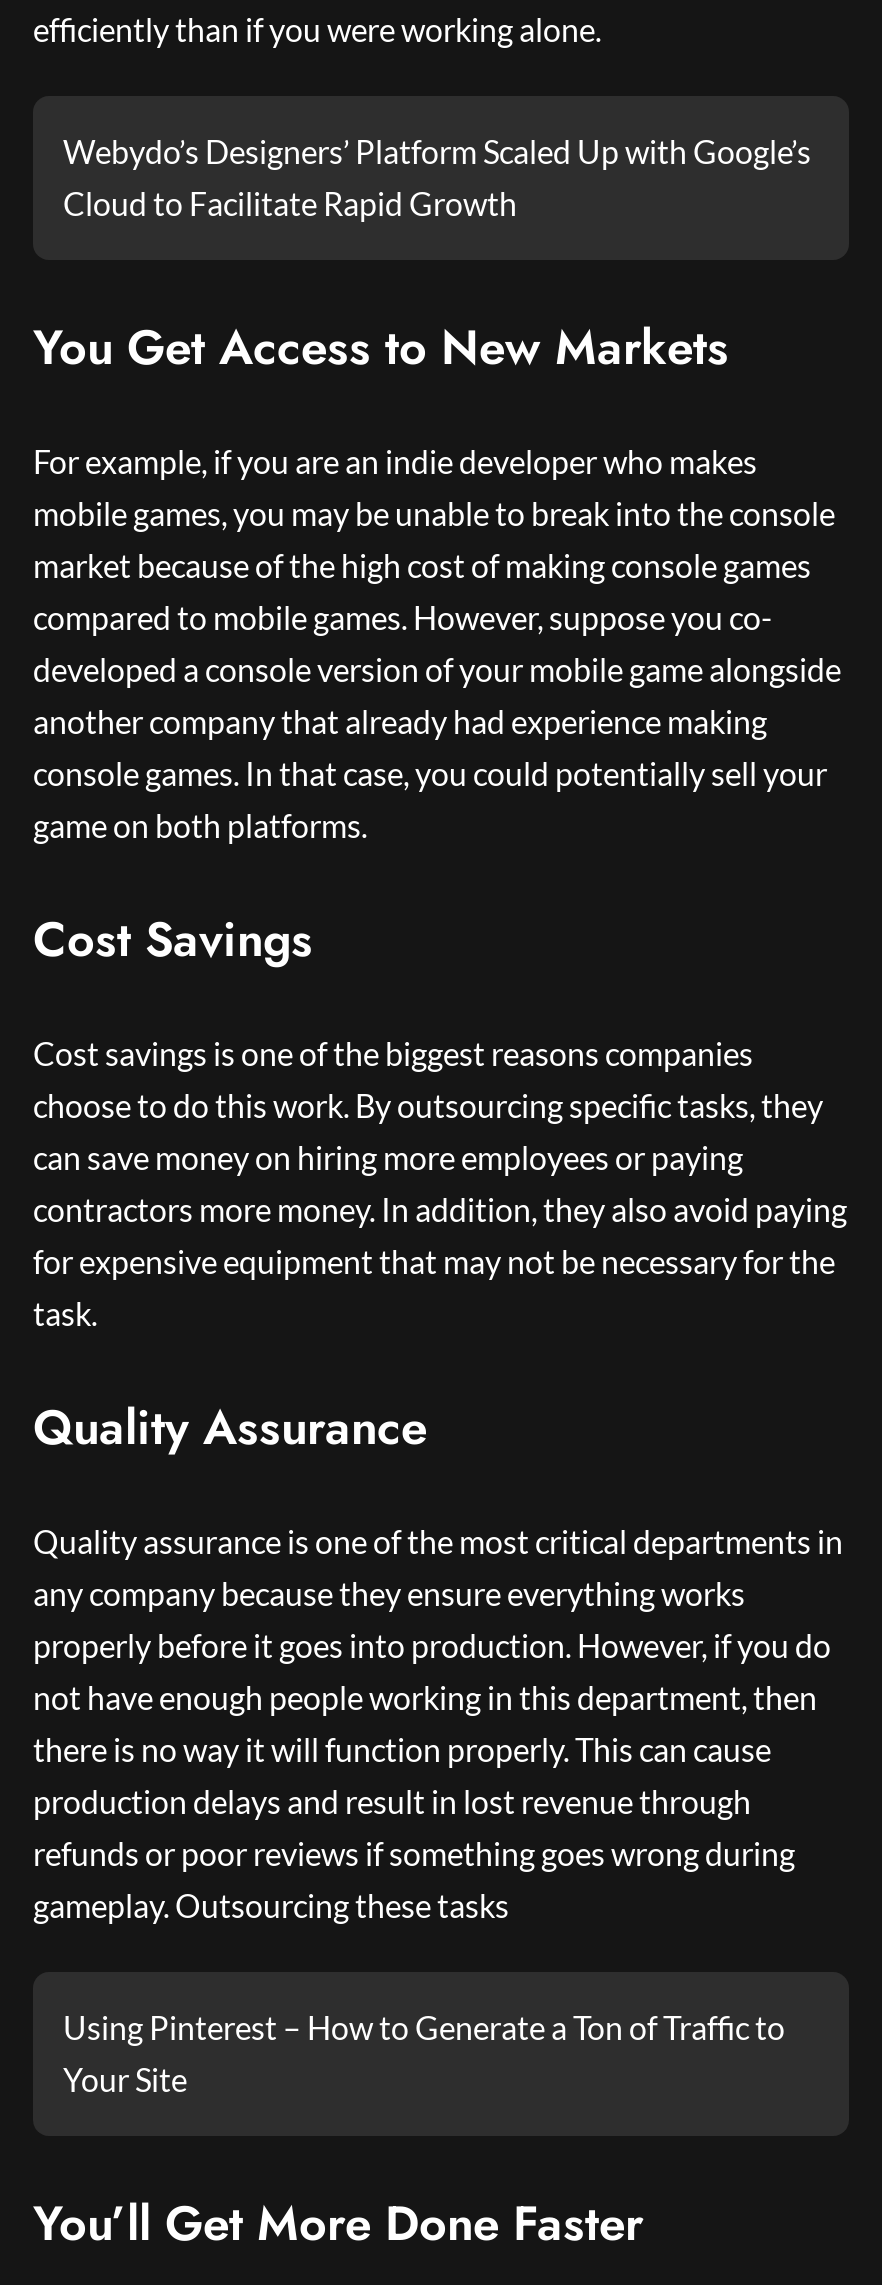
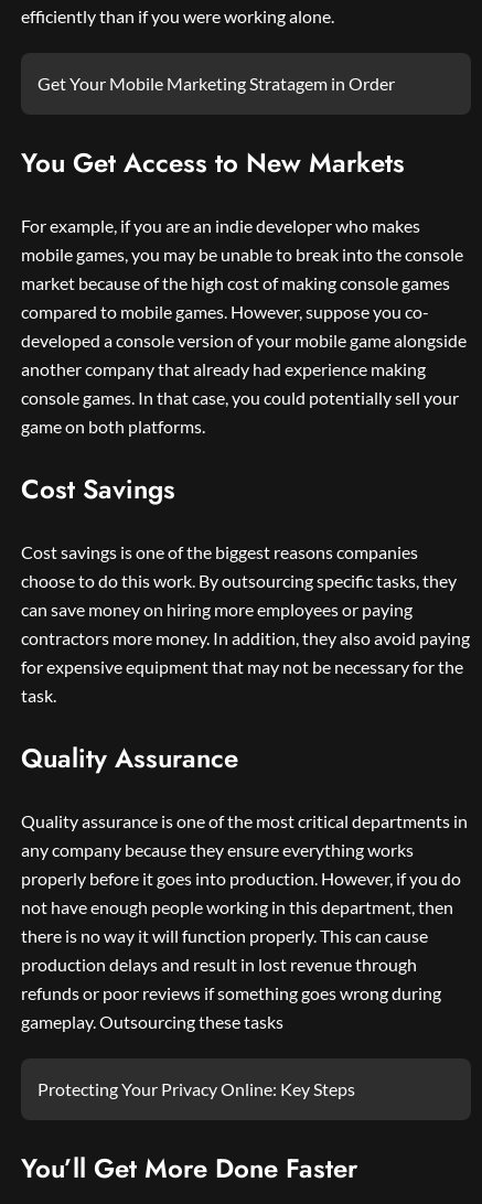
[63,132,811,222] Webydo’s Designers’ Platform Scaled Up with Google’s | Cloud to Facilitate Rapid Growth -> [38,73,395,93] Get Your Mobile Marketing Stratagem in Order
[63,2008,785,2098] Using Pinterest – How to Generate a Ton of Traffic to | Your Site -> [38,1078,355,1099] Protecting Your Privacy Online: Key Steps

